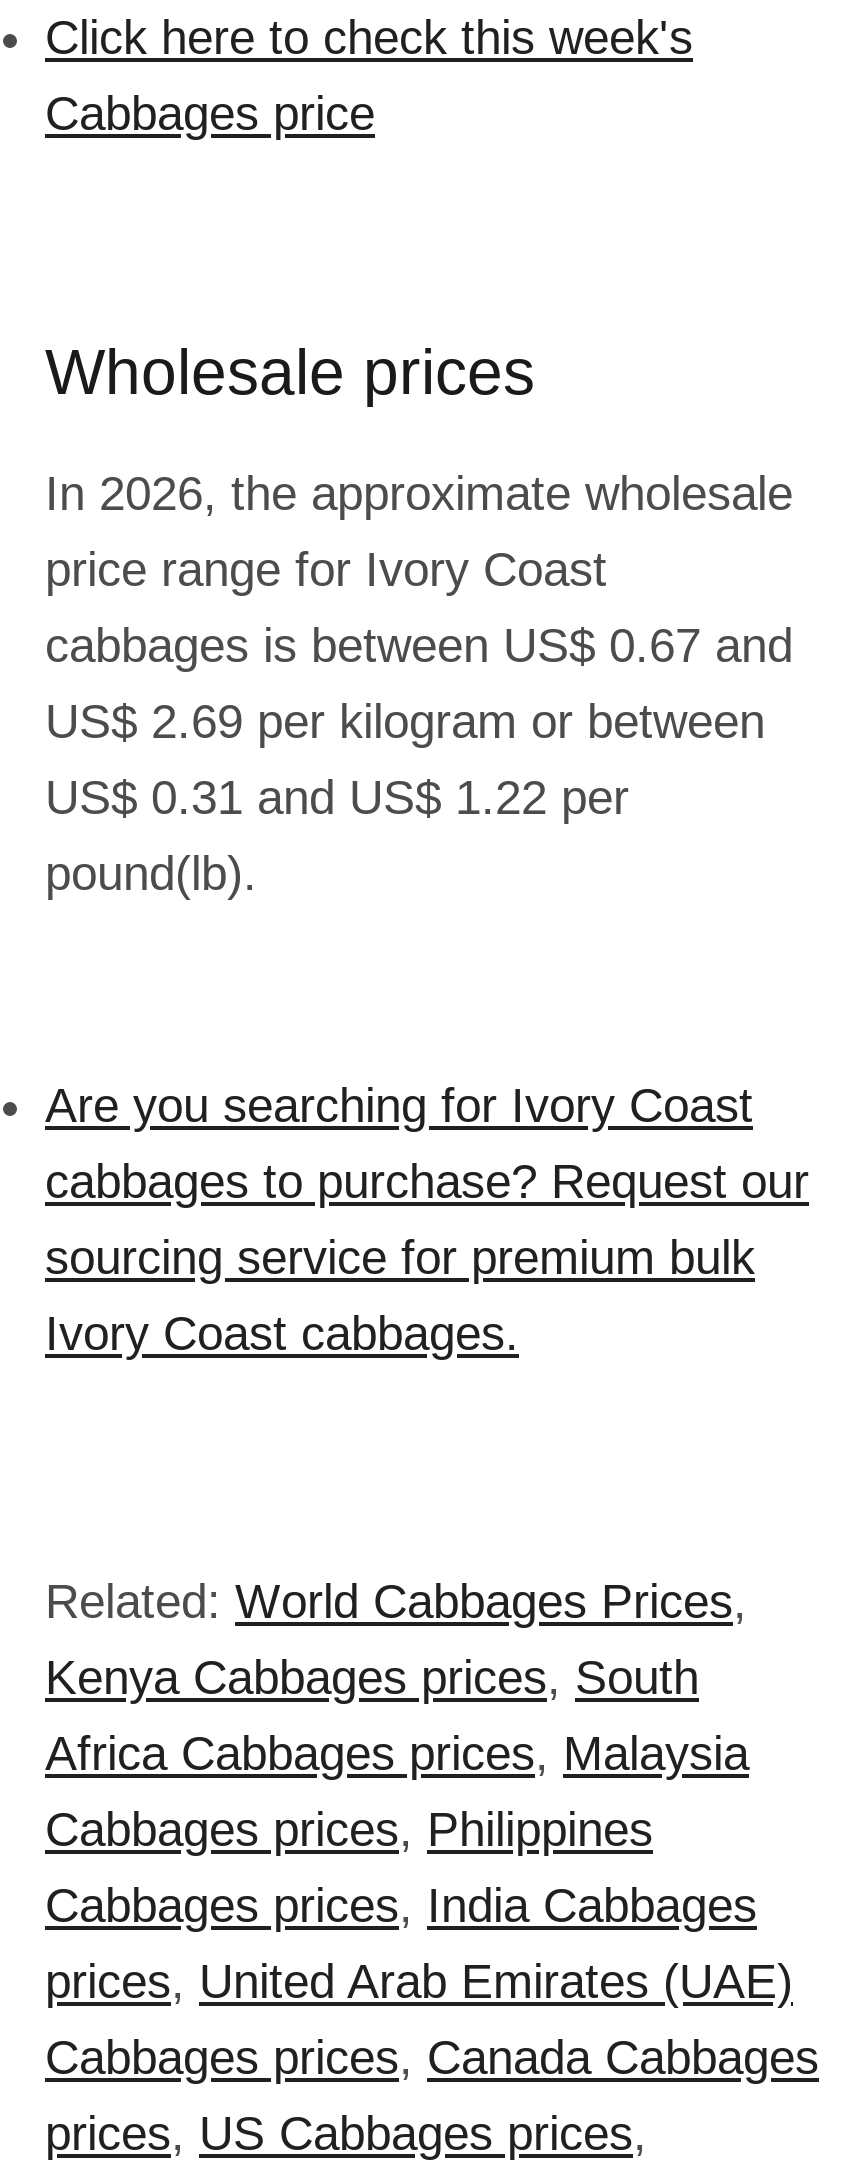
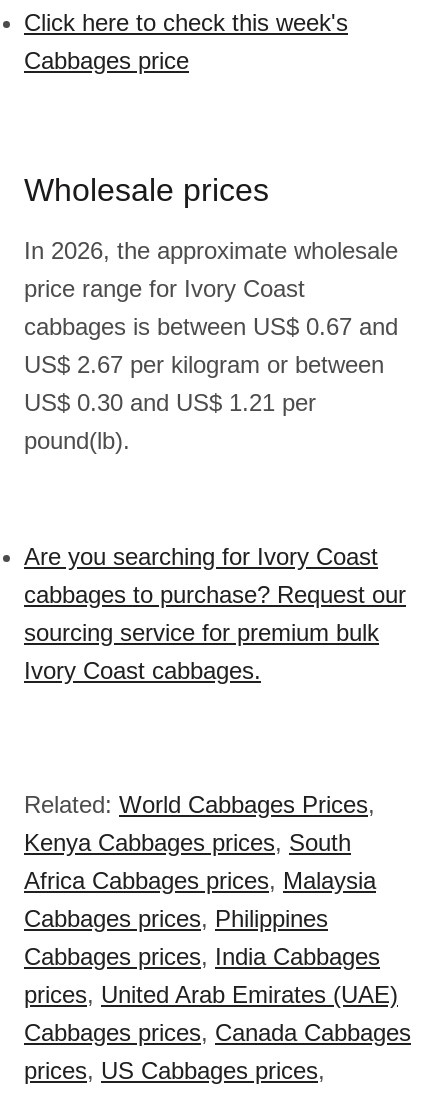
[45,694,765,748] US$ 2.69 per kilogram or between -> [24,351,384,378] US$ 2.67 per kilogram or between
[45,770,629,824] US$ 0.31 and US$ 1.22 per -> [24,389,316,416] US$ 0.30 and US$ 1.21 per

